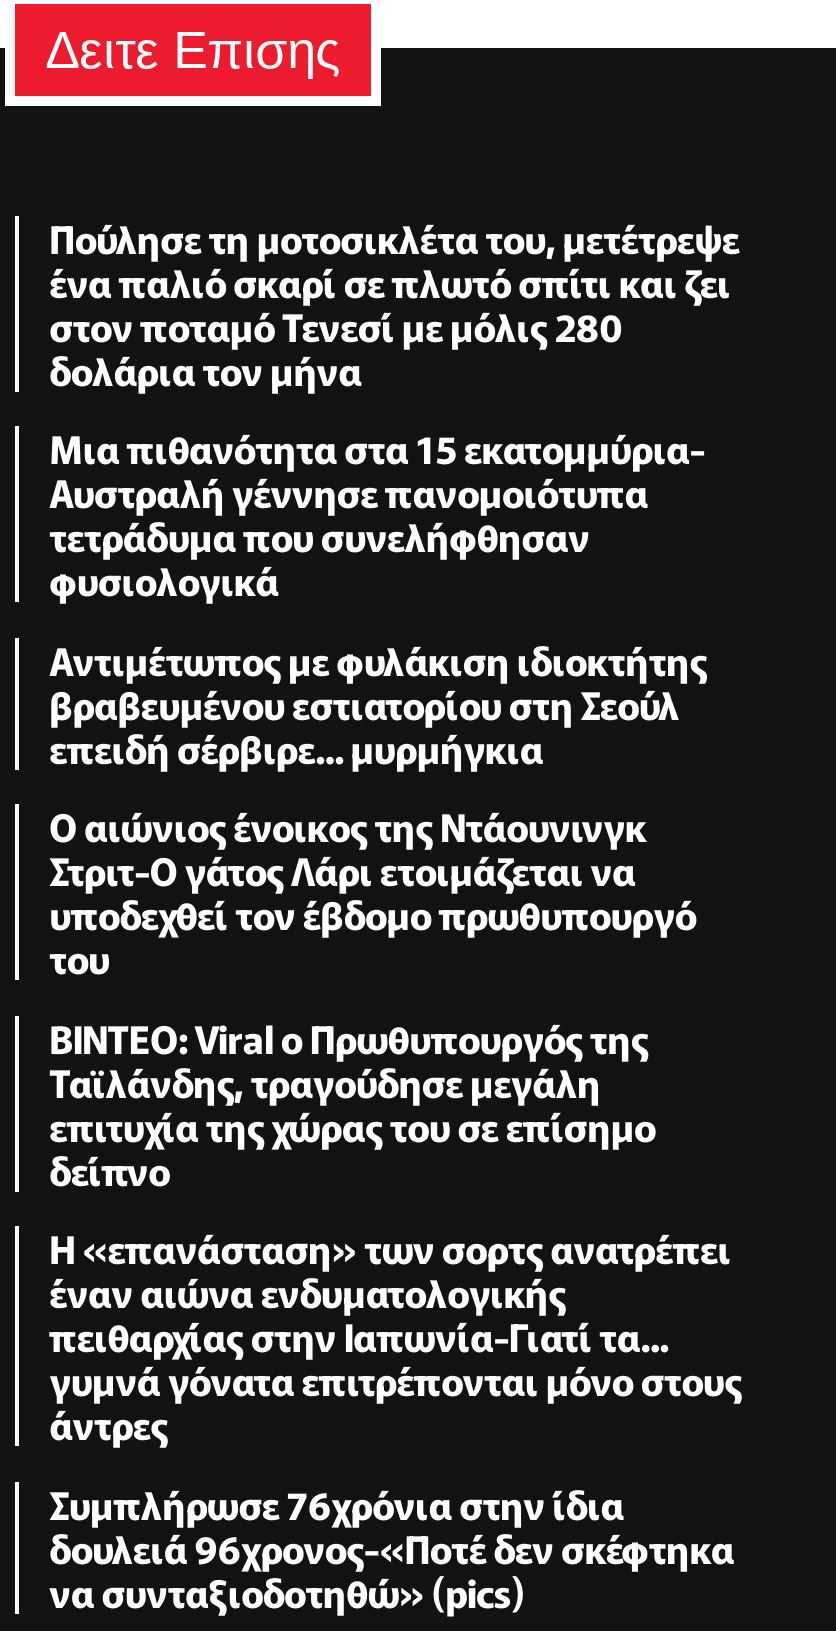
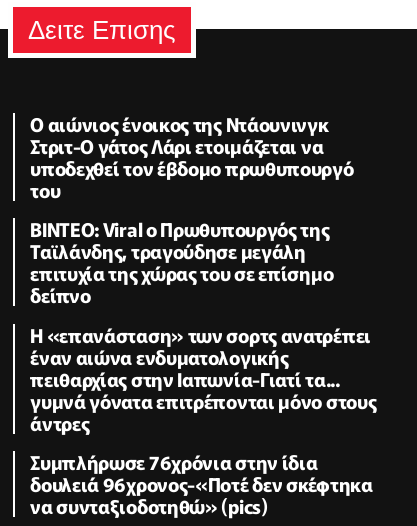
[49,210,739,774] Πούλησε τη μοτοσικλέτα του, μετέτρεψε | ένα παλιό σκαρί σε πλωτό σπίτι και ζει | στον ποταμό Τενεσί με μόλις 280 | δολάρια τον μήνα | Μια πιθανότητα στα 15 εκατομμύρια- | Αυστραλή γέννησε πανομοιότυπα | τετράδυμα που συνελήφθησαν | φυσιολογικά | Αντιμέτωπος με φυλάκιση ιδιοκτήτης | βραβευμένου εστιατορίου στη Σεούλ | επειδή σέρβιρε... μυρμήγκια -> none

